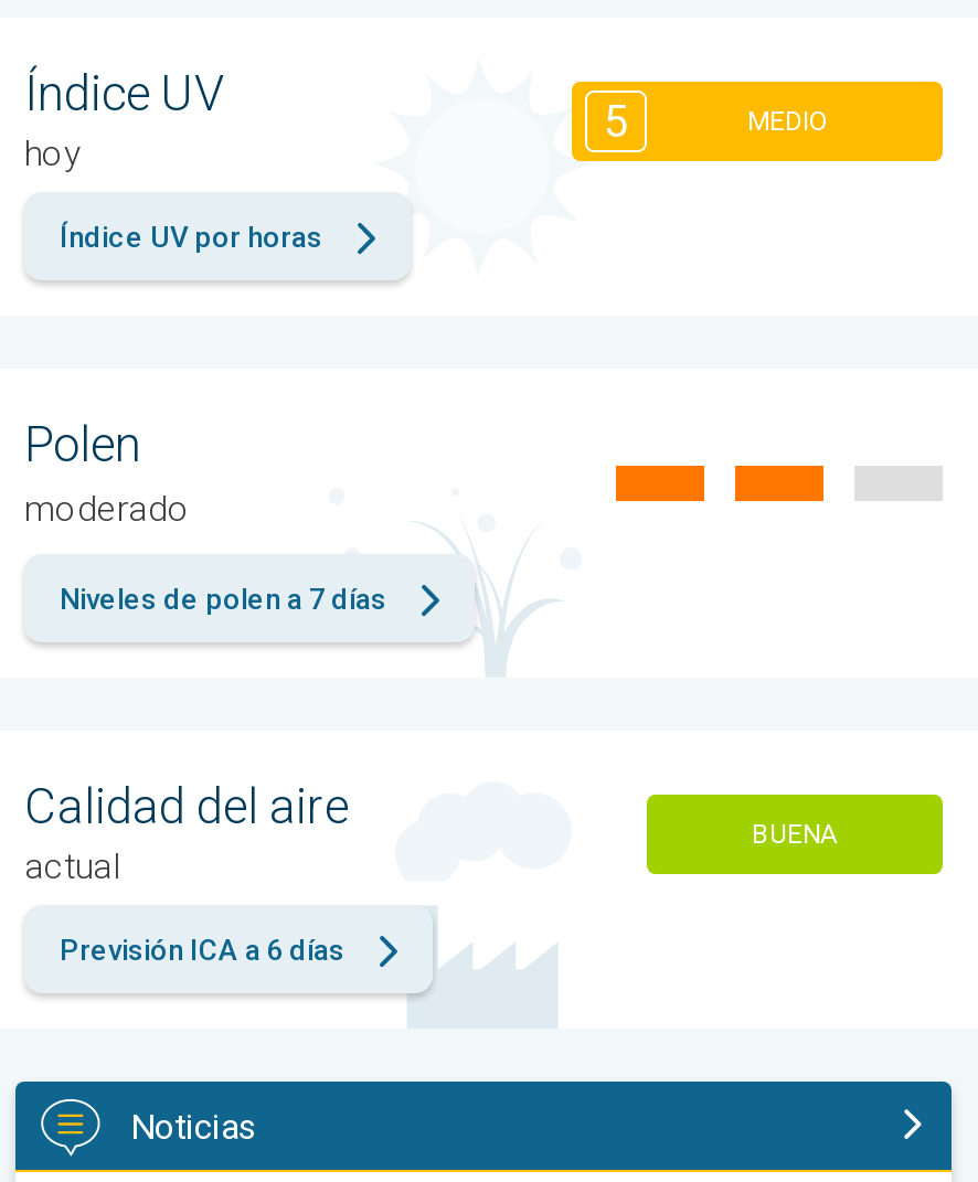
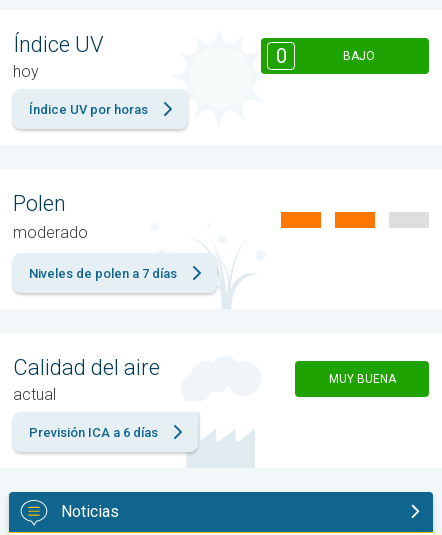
[604,94,829,147] 5 | MEDIO -> [275,44,375,68] 0 | BAJO
[752,818,838,849] BUENA -> [328,372,395,386] MUY BUENA

